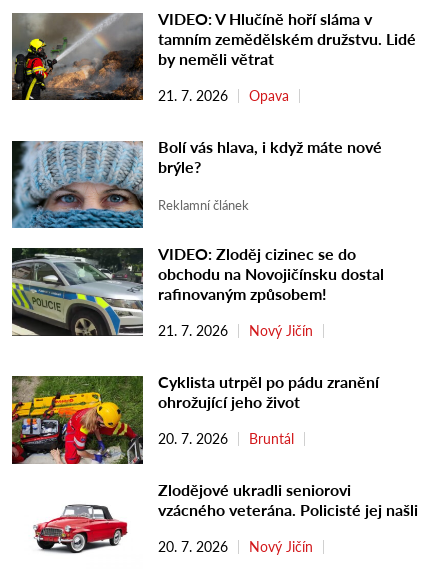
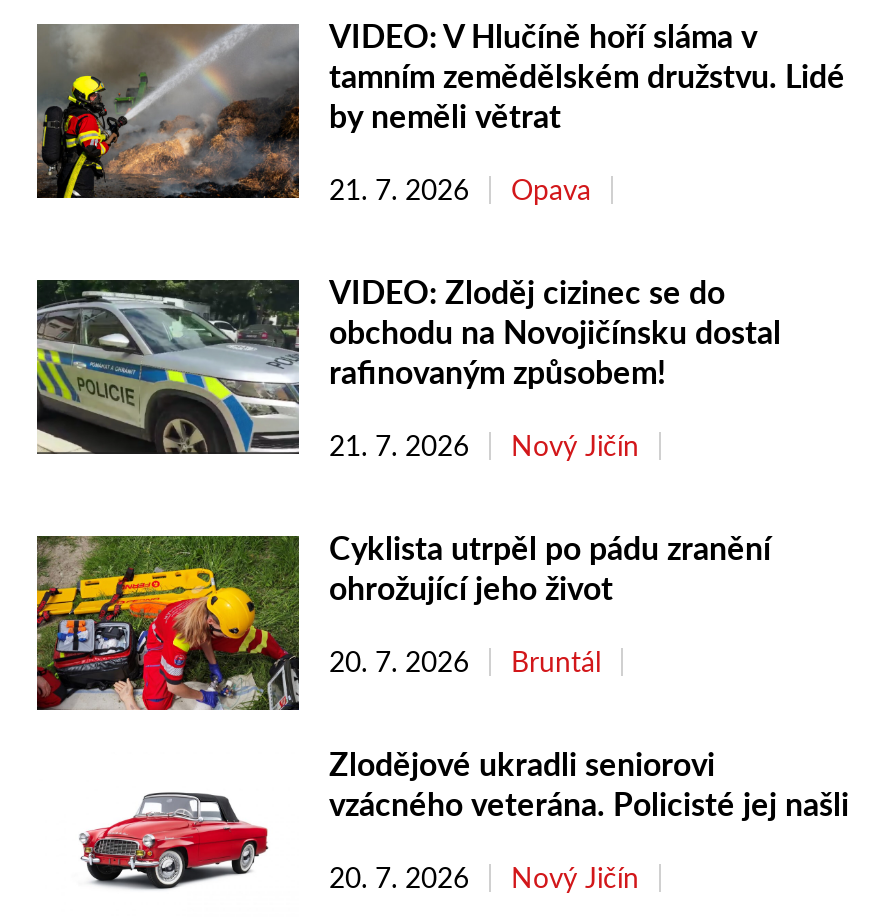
[11,137,382,229] [image] | Bolí vás hlava, i když máte nové | brýle? | Reklamní článek -> none

